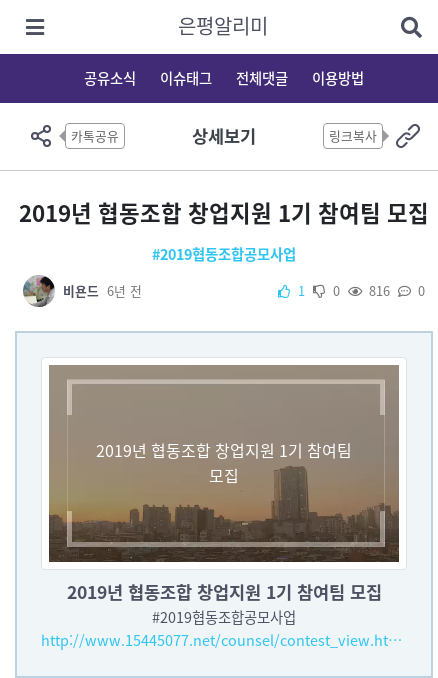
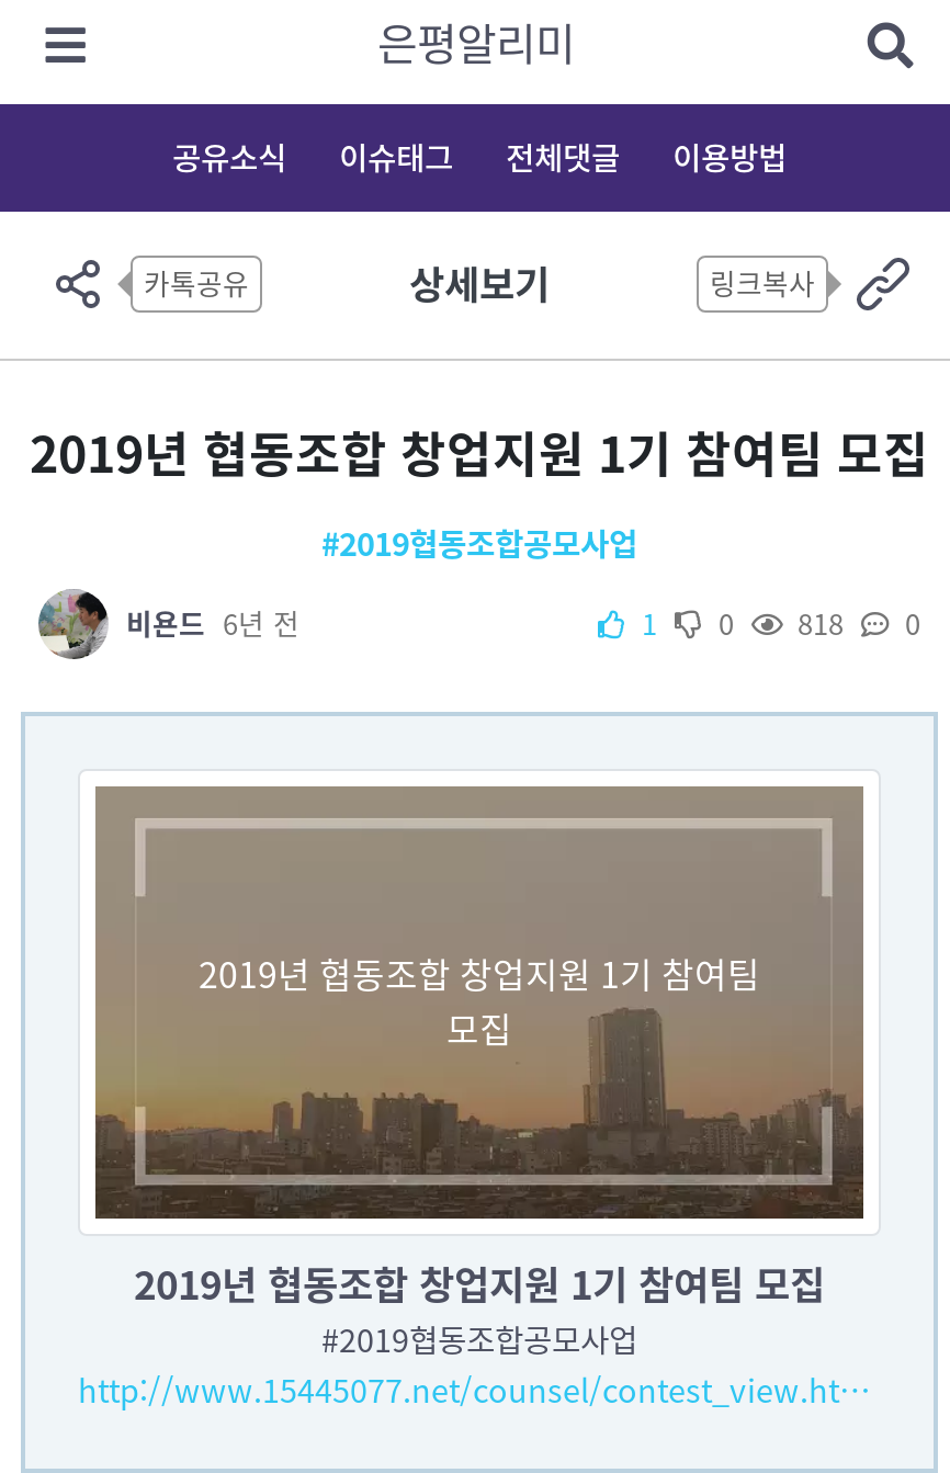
[295,281,425,300] 1 0 816 0 -> [635,603,920,644] 1 0 818 0

